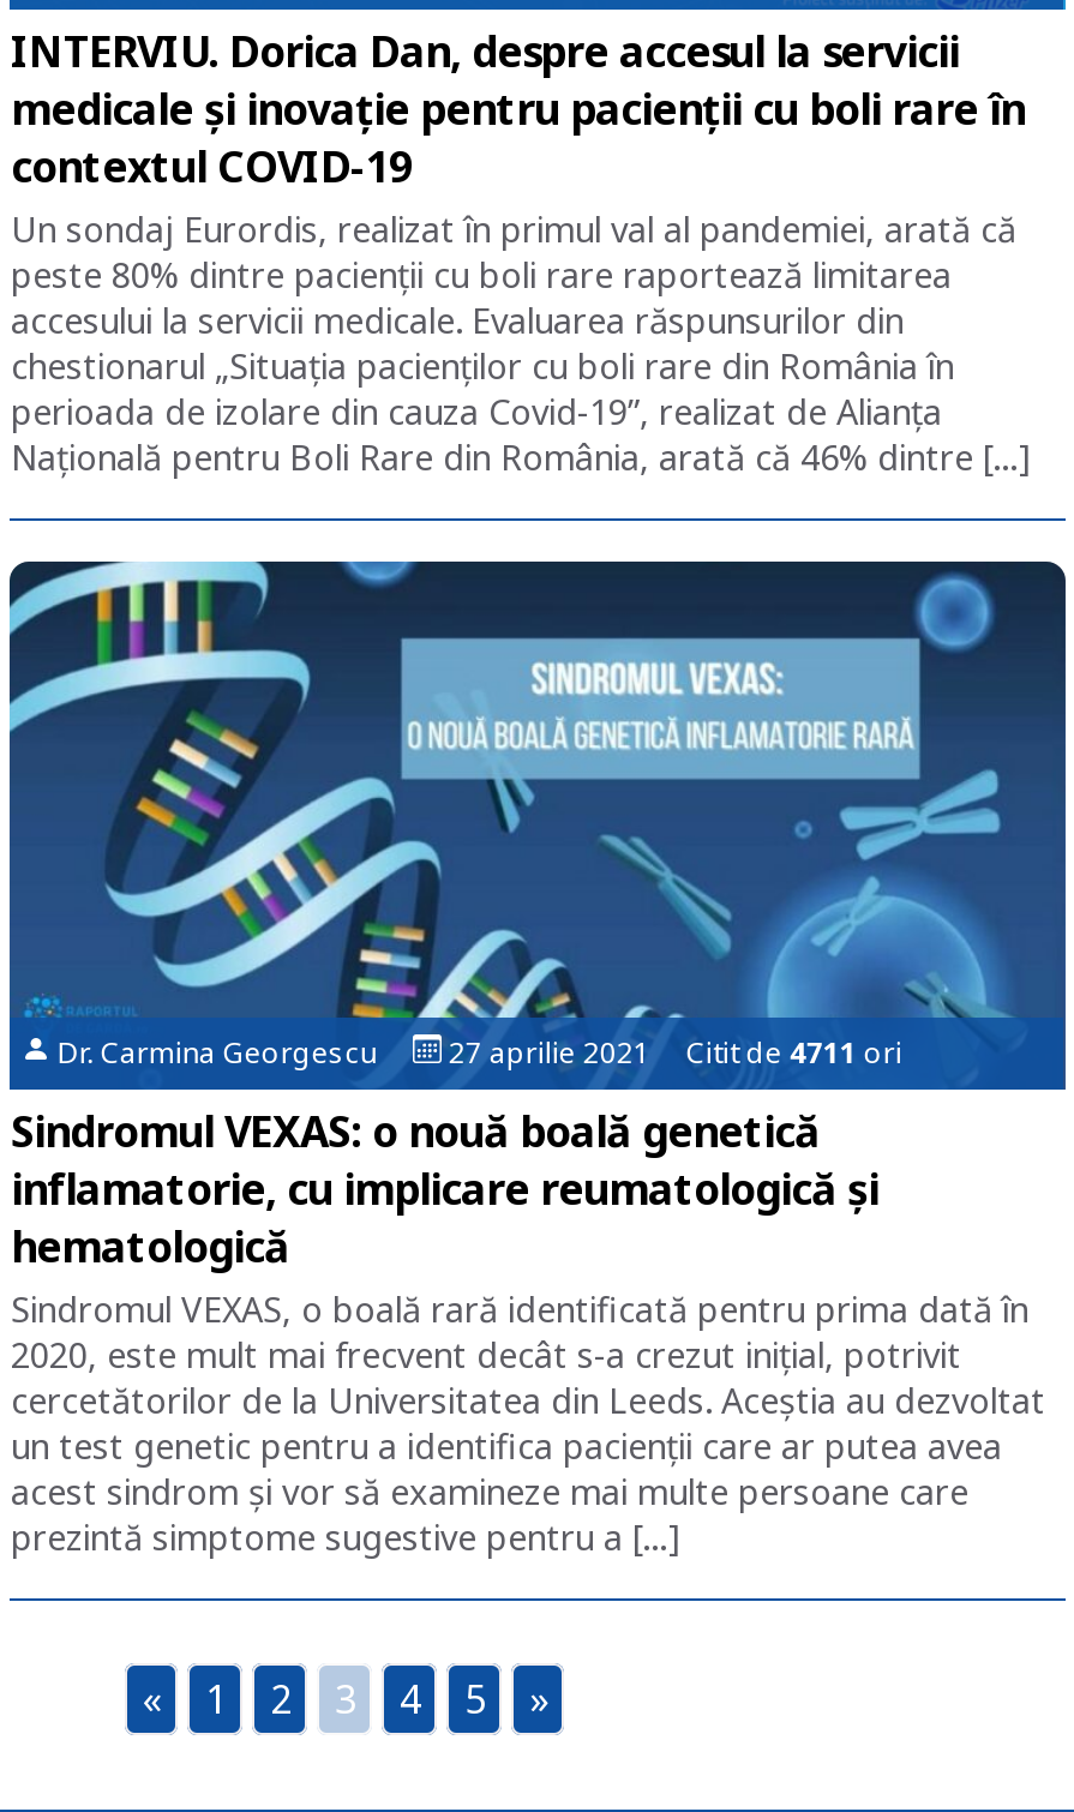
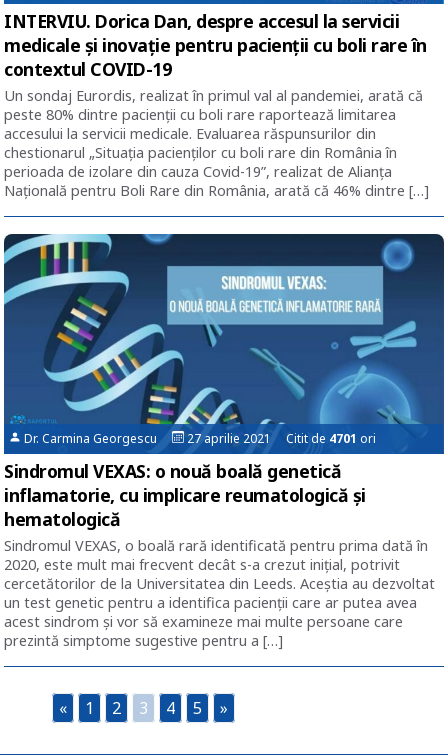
[441,1032,902,1073] 27 aprilie 2021 Citit de 4711 ori -> [184,430,376,447] 27 aprilie 2021 Citit de 4701 ori

